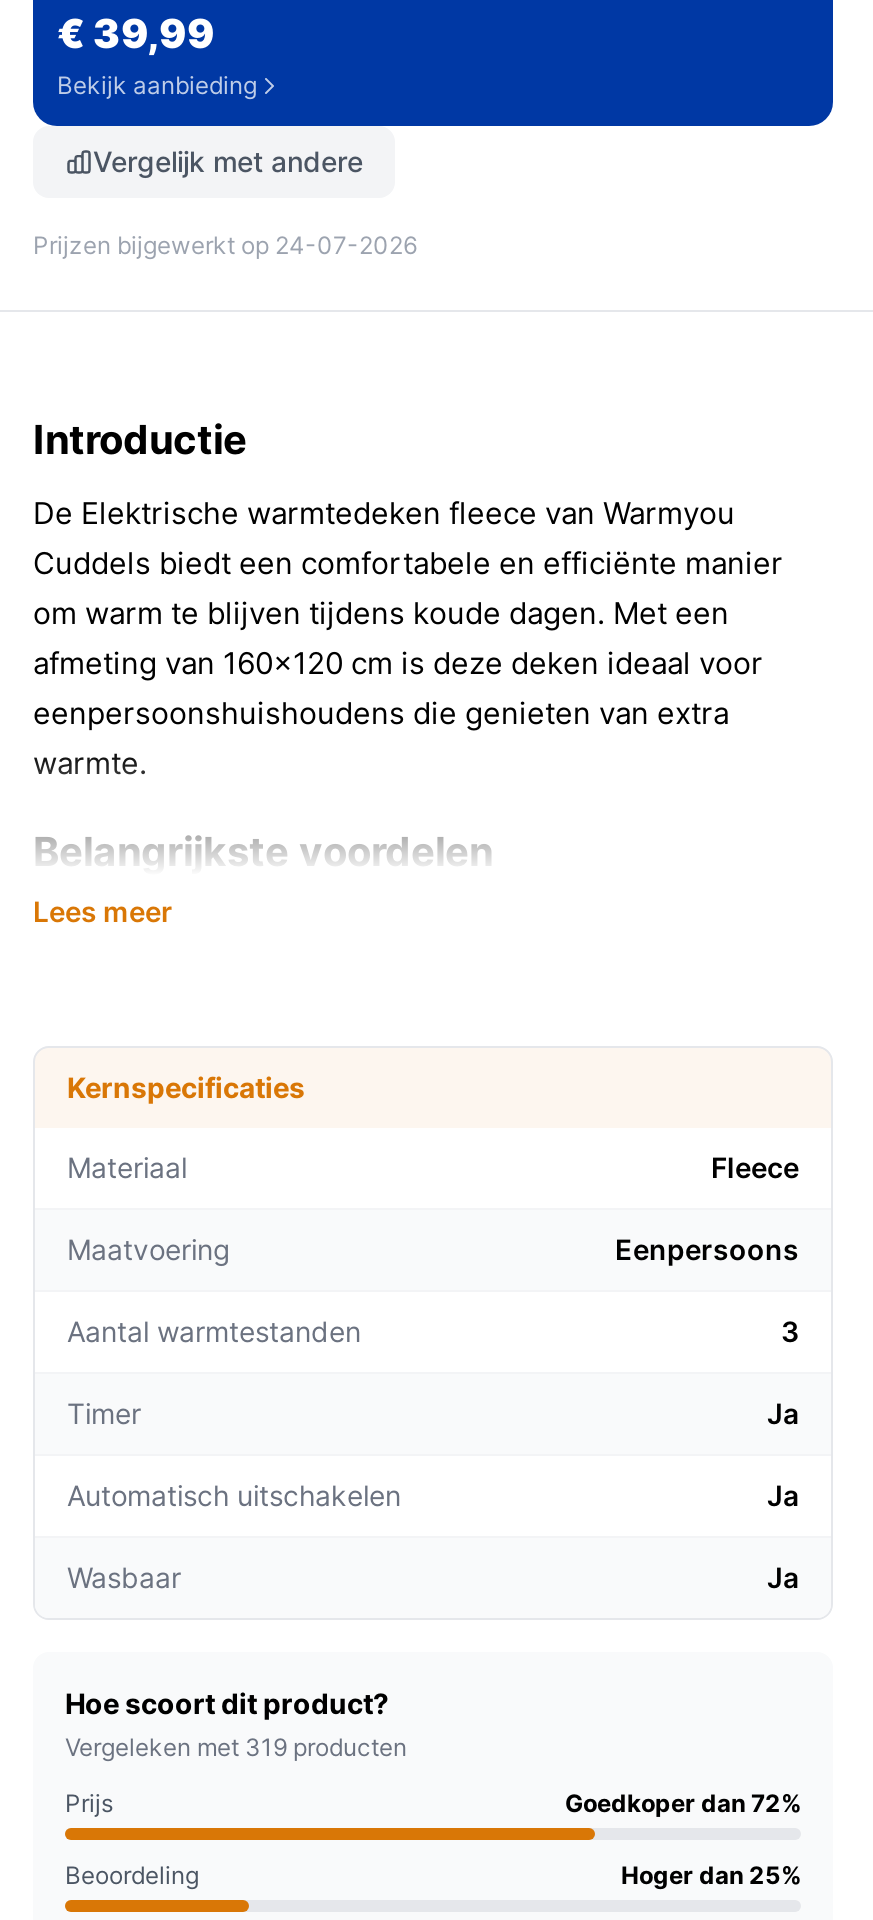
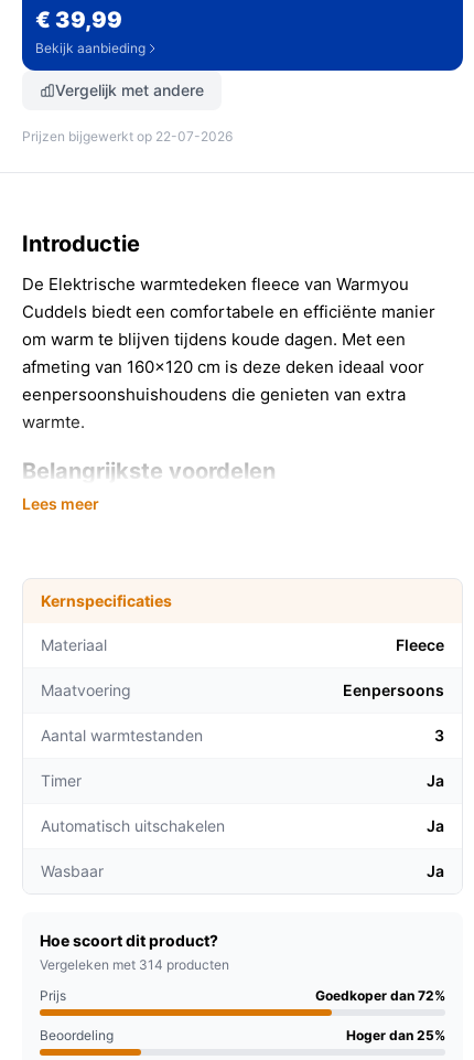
[33,230,417,260] Prijzen bijgewerkt op 24-07-2026 -> [22,128,233,144] Prijzen bijgewerkt op 22-07-2026
[65,1732,407,1762] Vergeleken met 319 producten -> [40,956,229,973] Vergeleken met 314 producten

